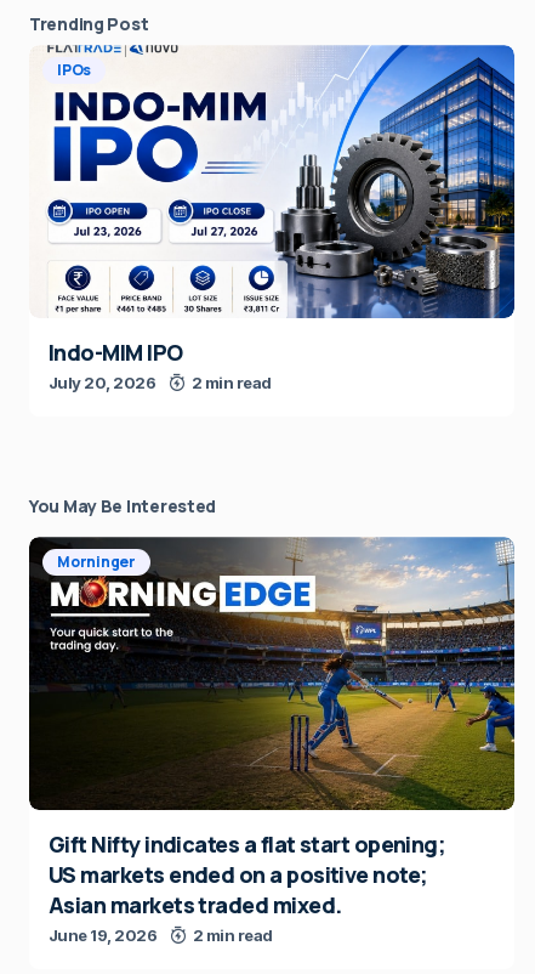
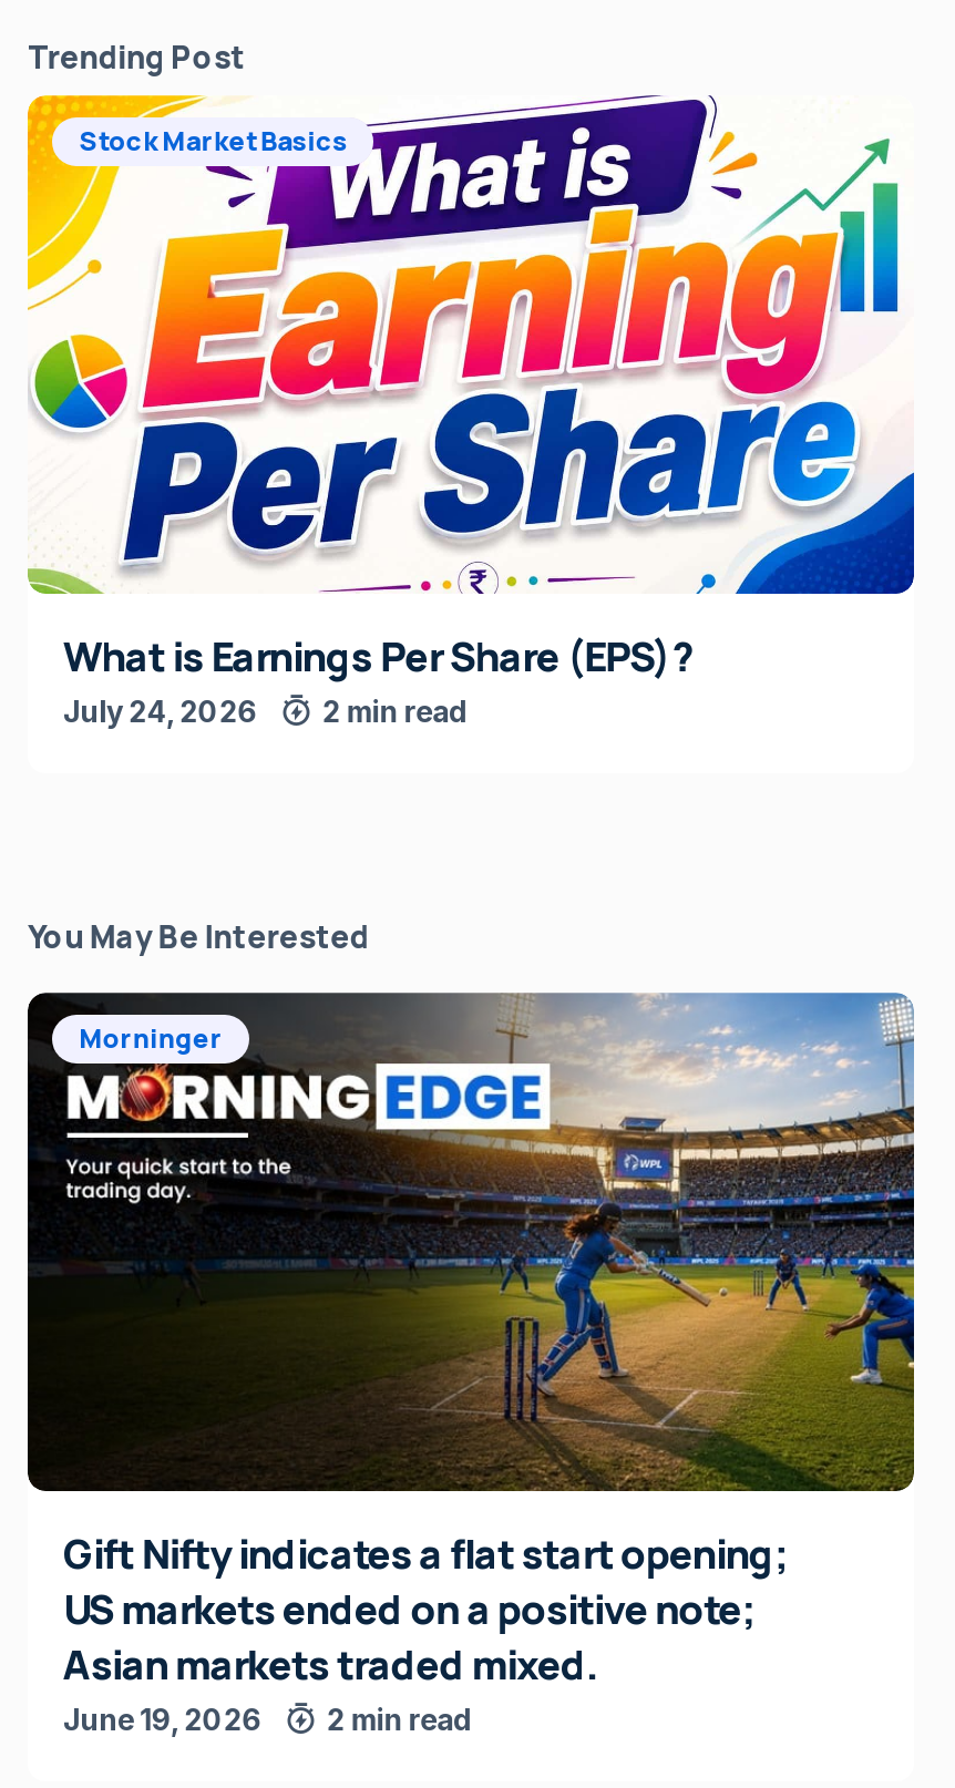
[29,44,516,319] [image] | IPOs -> [25,93,914,596] [image] | Stock Market Basics
[49,338,183,393] Indo-MIM IPO | July 20, 2026 -> [63,630,695,729] What is Earnings Per Share (EPS)? | July 24, 2026

